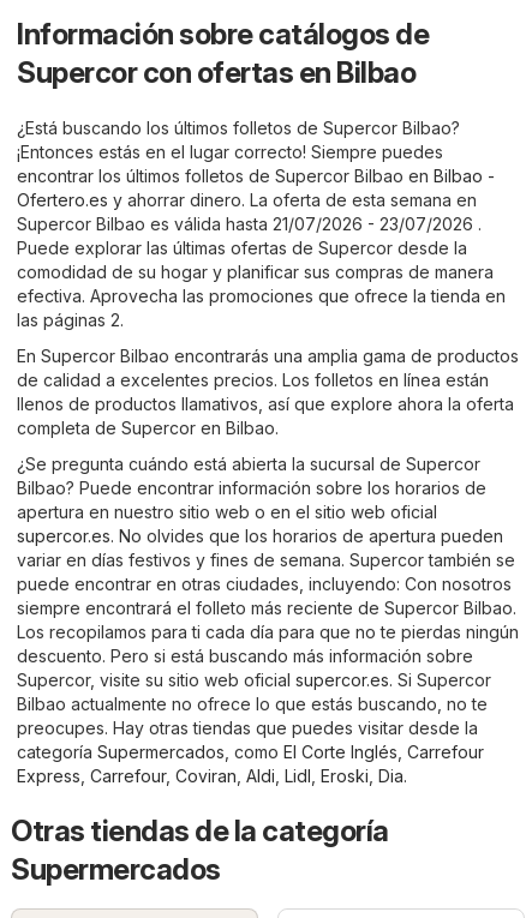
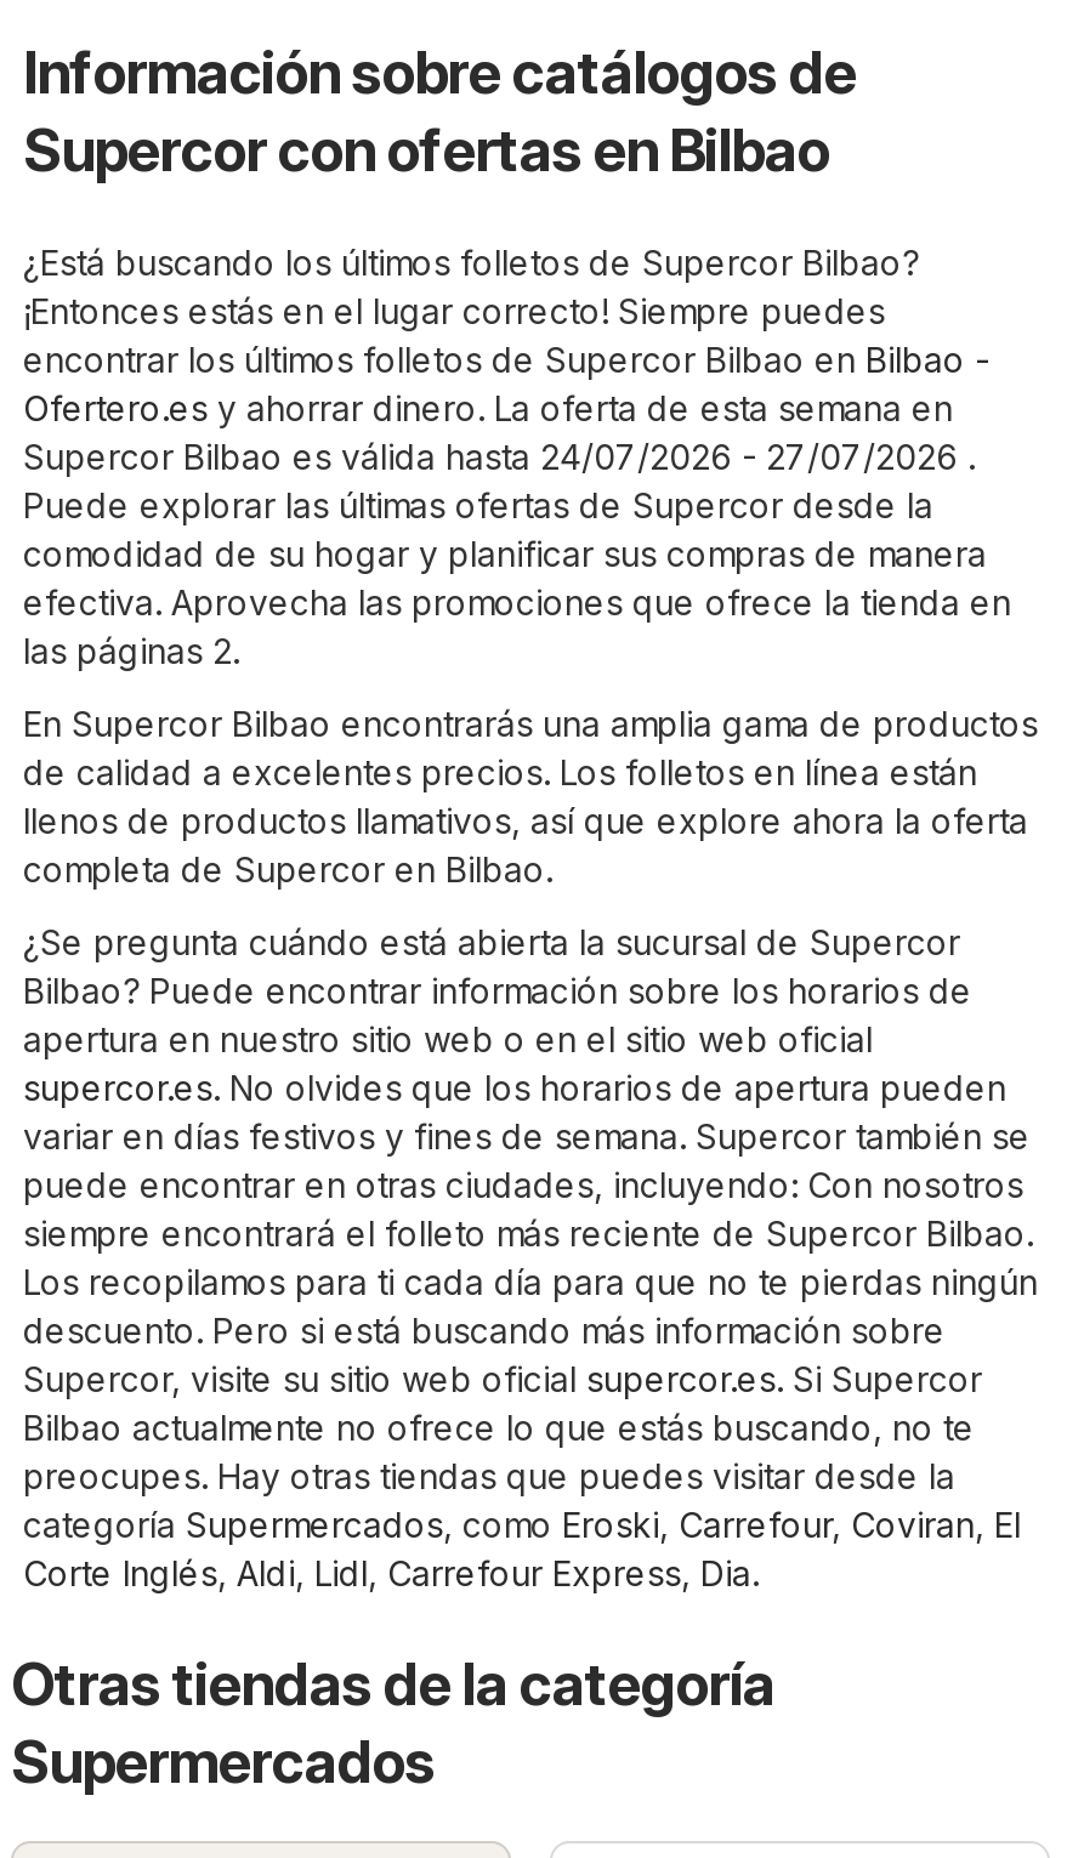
[17,214,482,234] Supercor Bilbao es válida hasta 21/07/2026 - 23/07/2026 . -> [23,434,975,475] Supercor Bilbao es válida hasta 24/07/2026 - 27/07/2026 .
[17,742,484,762] categoría Supermercados, como El Corte Inglés, Carrefour -> [23,1502,1021,1543] categoría Supermercados, como Eroski, Carrefour, Coviran, El
[17,766,407,786] Express, Carrefour, Coviran, Aldi, Lidl, Eroski, Dia. -> [23,1551,759,1592] Corte Inglés, Aldi, Lidl, Carrefour Express, Dia.

